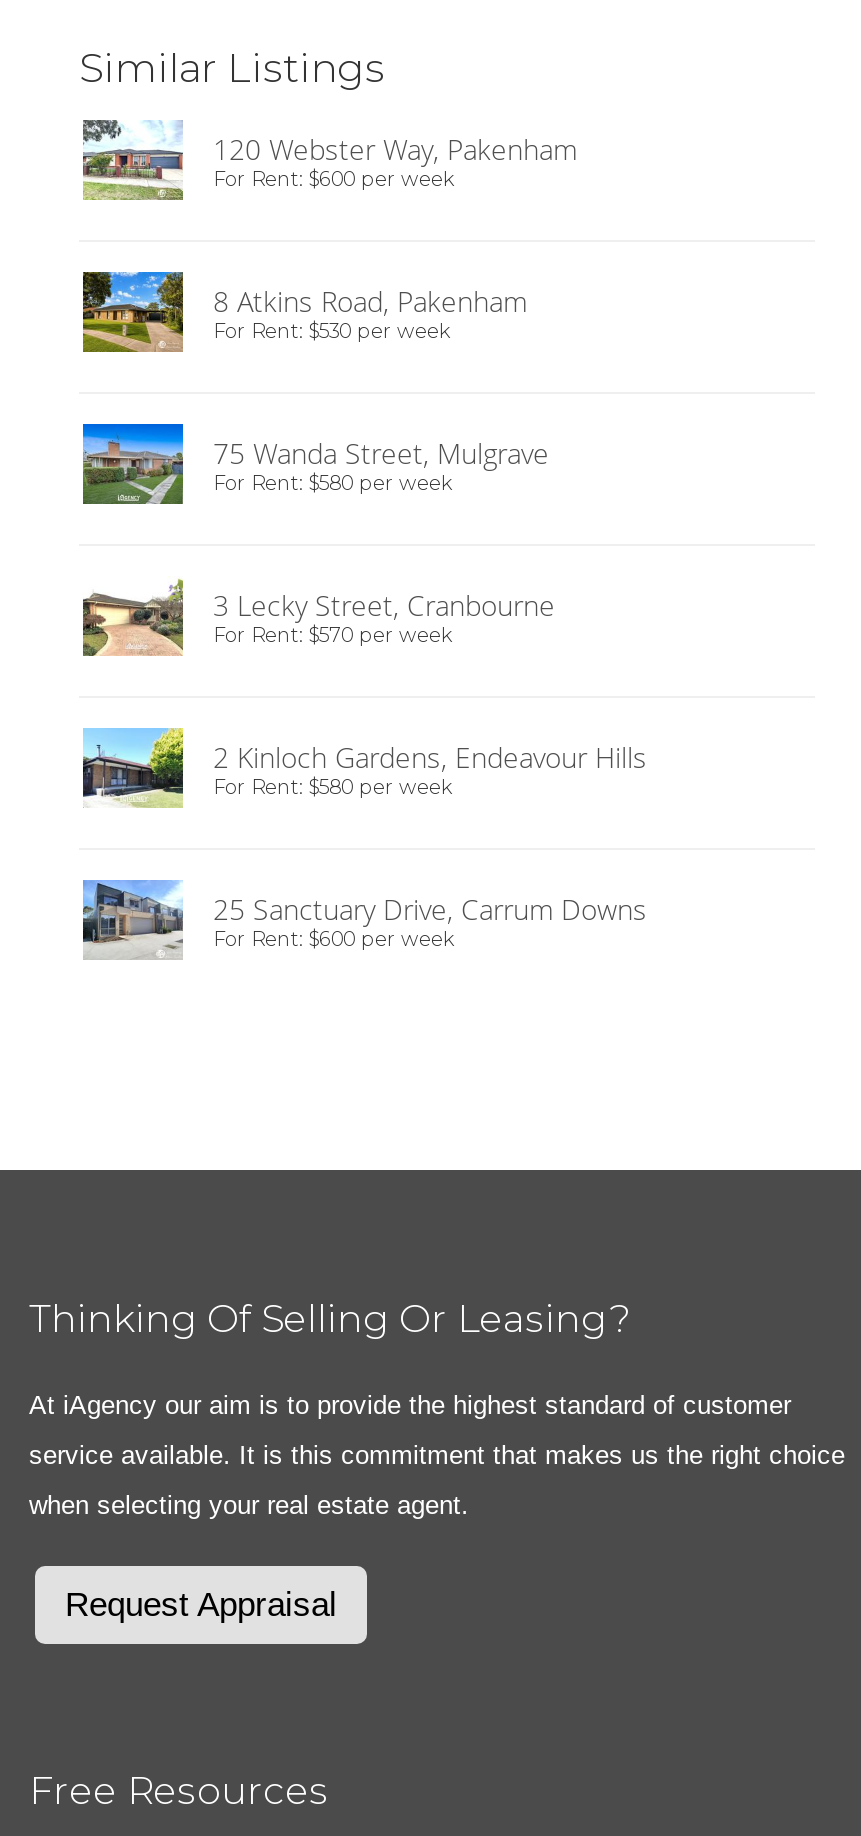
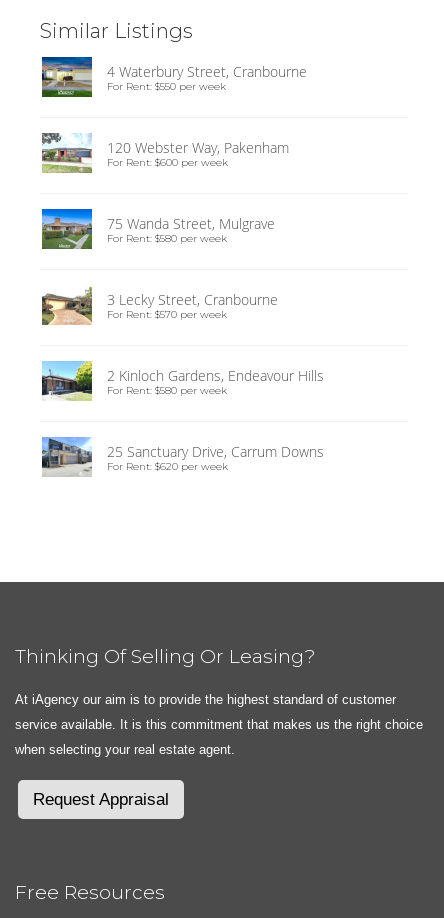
none -> [41,56,307,98] [image] | 4 Waterbury Street, Cranbourne | For Rent: $550 per week
moved [79,118,577,204] -> [40,132,289,175]: [image] | 120 Webster Way, Pakenham | For Rent: $600 per week
[81,270,527,352] [image] | 8 Atkins Road, Pakenham | For Rent: $530 per week -> none
[213,925,455,951] For Rent: $600 per week -> [107,459,228,472] For Rent: $620 per week

